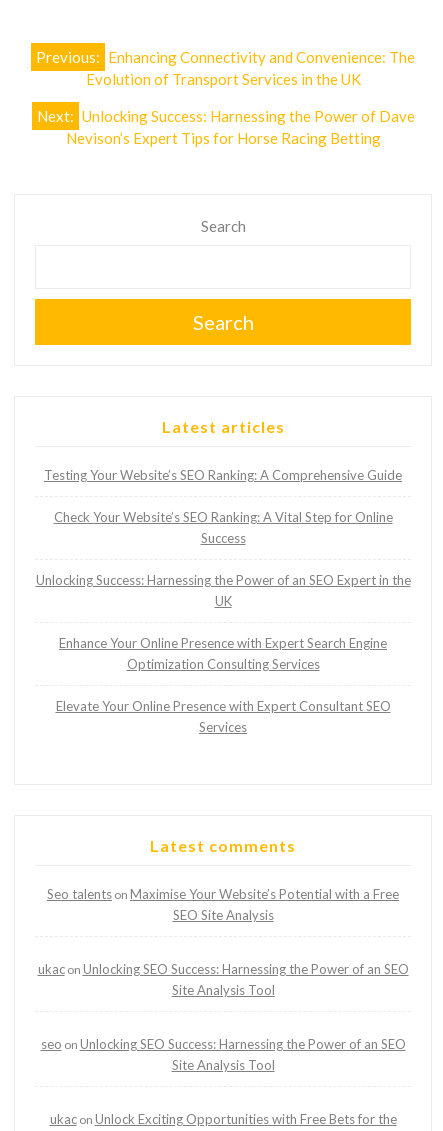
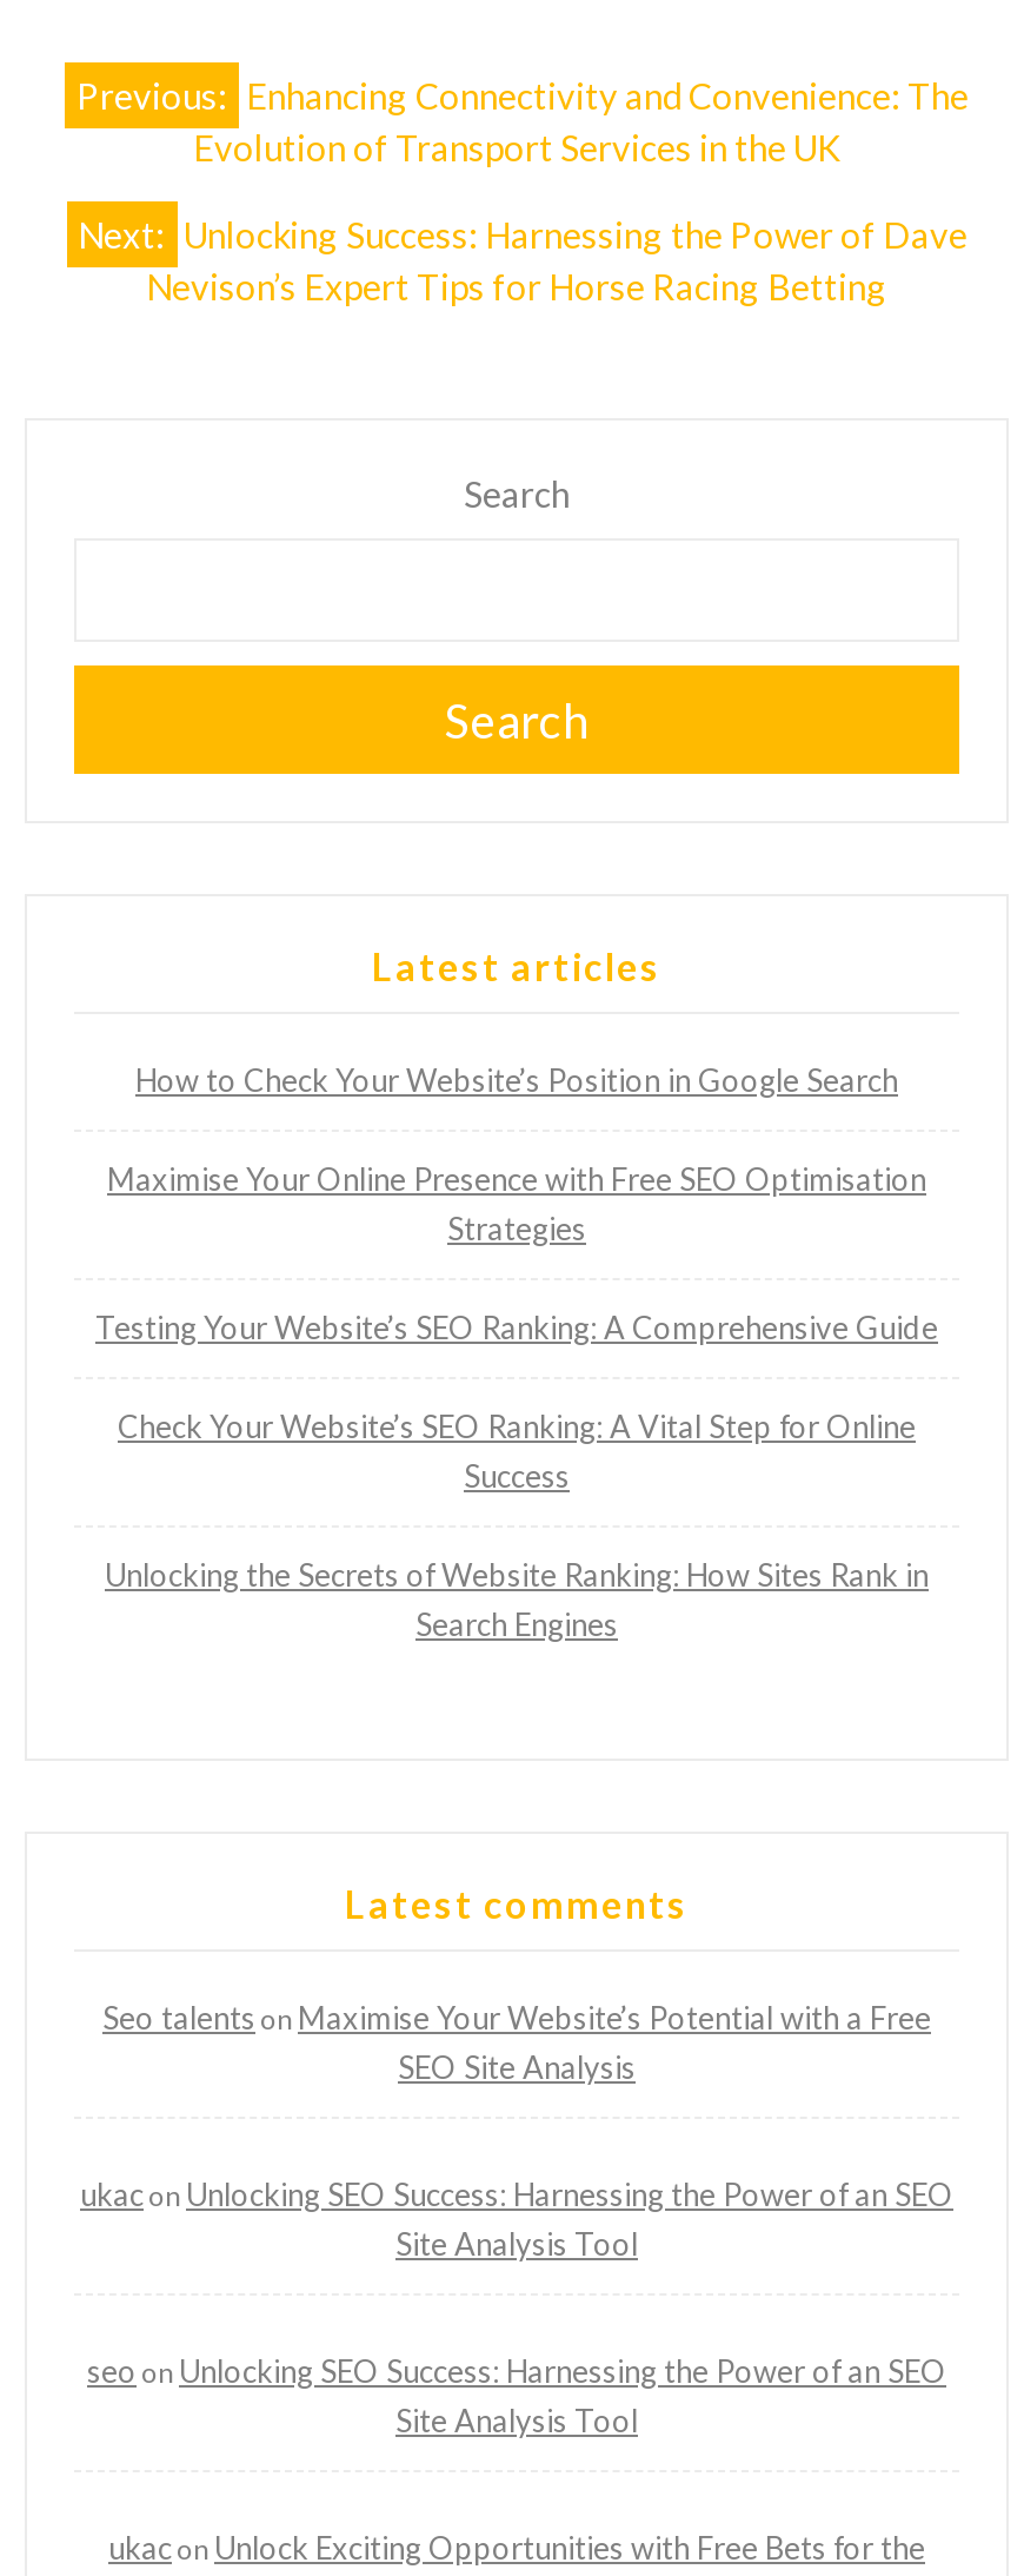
none -> [107,1061,926,1247] How to Check Your Website’s Position in Google Search | Maximise Your Online Presence with Free SEO Optimisation | Strategies
moved [44,467,402,546] -> [95,1309,938,1495]: Testing Your Website’s SEO Ranking: A Comprehensive Guide | Check Your Website’s SEO Ranking: A Vital Step for Online | Success
[35,572,410,735] Unlocking Success: Harnessing the Power of an SEO Expert in the | UK | Enhance Your Online Presence with Expert Search Engine | Optimization Consulting Services | Elevate Your Online Presence with Expert Consultant SEO | Services -> [105,1556,929,1643] Unlocking the Secrets of Website Ranking: How Sites Rank in | Search Engines

